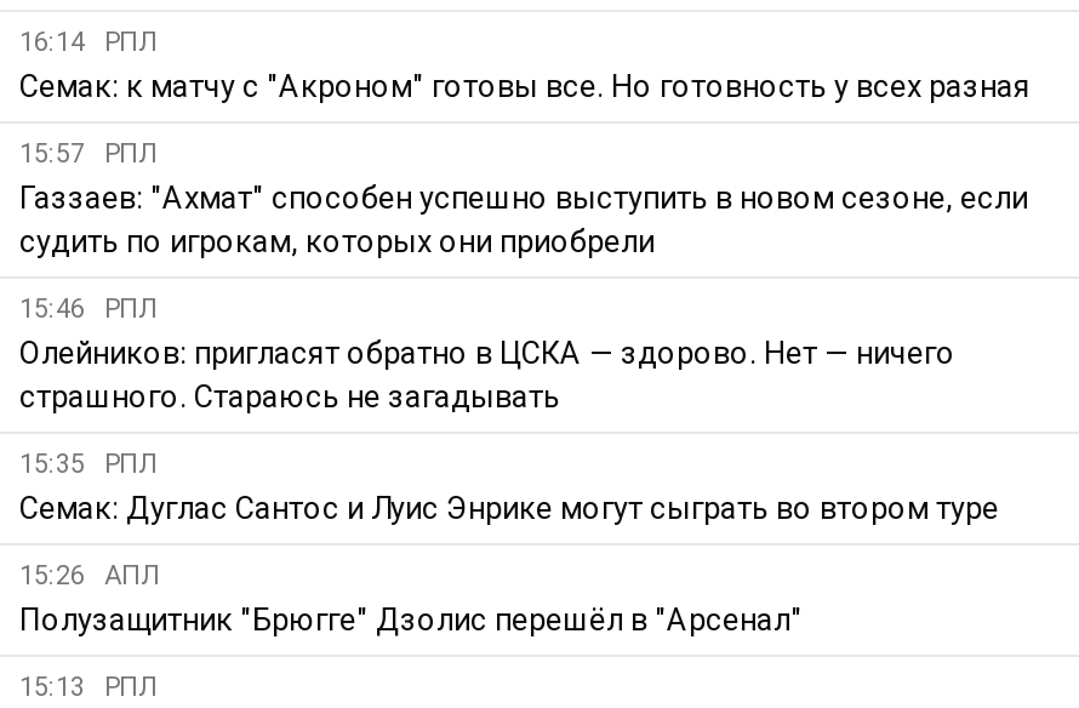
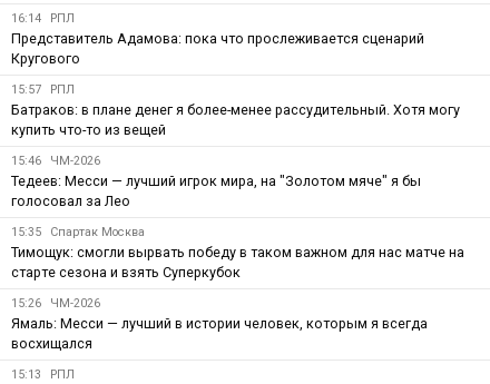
[19,67,1031,103] Семак: к матчу с "Акроном" готовы все. Но готовность у всех разная -> [11,30,424,66] Представитель Адамова: пока что прослеживается сценарий | Кругового
[19,178,1028,258] Газзаев: "Ахмат" способен успешно выступить в новом сезоне, если | судить по игрокам, которых они приобрели -> [11,101,460,138] Батраков: в плане денег я более-менее рассудительный. Хотя могу | купить что-то из вещей
[19,292,955,414] 15:46 РПЛ | Олейников: пригласят обратно в ЦСКА — здорово. Нет — ничего | страшного. Стараюсь не загадывать -> [11,153,421,209] 15:46 ЧМ-2026 | Тедеев: Месси — лучший игрок мира, на "Золотом мяче" я бы | голосовал за Лео
[19,448,999,525] 15:35 РПЛ | Семак: Дуглас Сантос и Луис Энрике могут сыграть во втором туре -> [11,224,464,280] 15:35 Спартак Москва | Тимощук: смогли вырвать победу в таком важном для нас матче на | старте сезона и взять Суперкубок
[19,559,803,637] 15:26 АПЛ | Полузащитник "Брюгге" Дзолис перешёл в "Арсенал" -> [11,296,428,351] 15:26 ЧМ-2026 | Ямаль: Месси — лучший в истории человек, которым я всегда | восхищался

